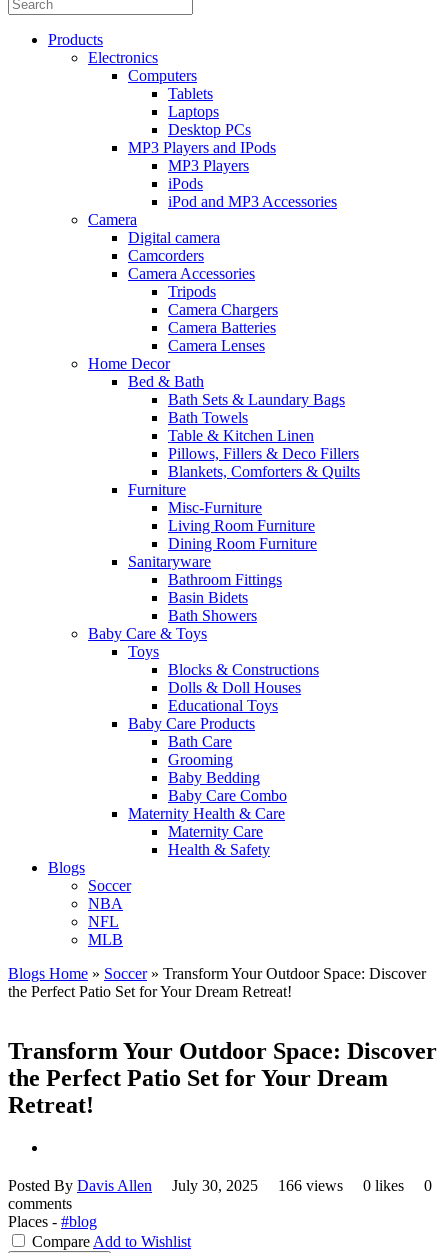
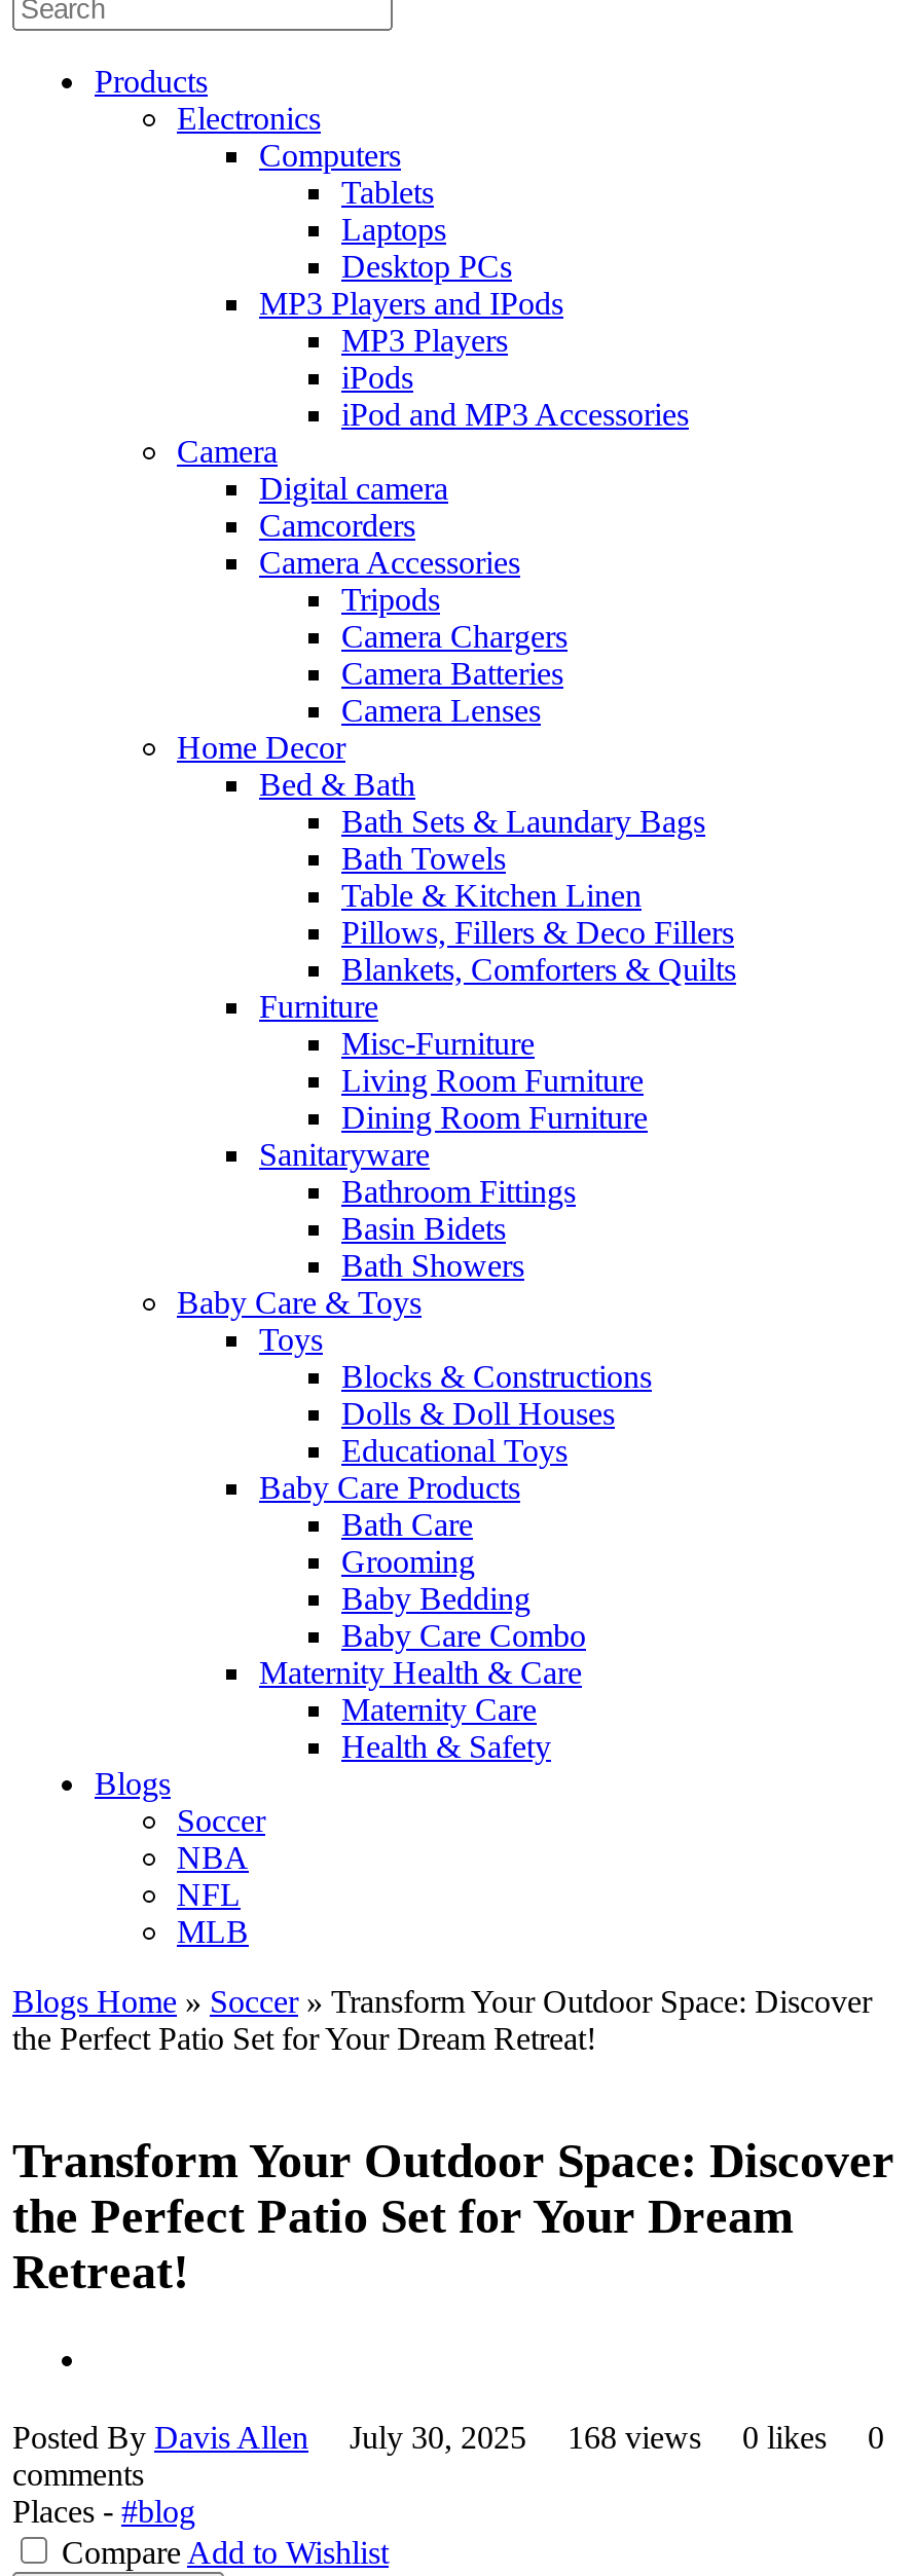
[8,1177,432,1194] Posted By Davis Allen July 30, 2025 166 views 0 likes 0 -> [12,2420,884,2455] Posted By Davis Allen July 30, 2025 168 views 0 likes 0

